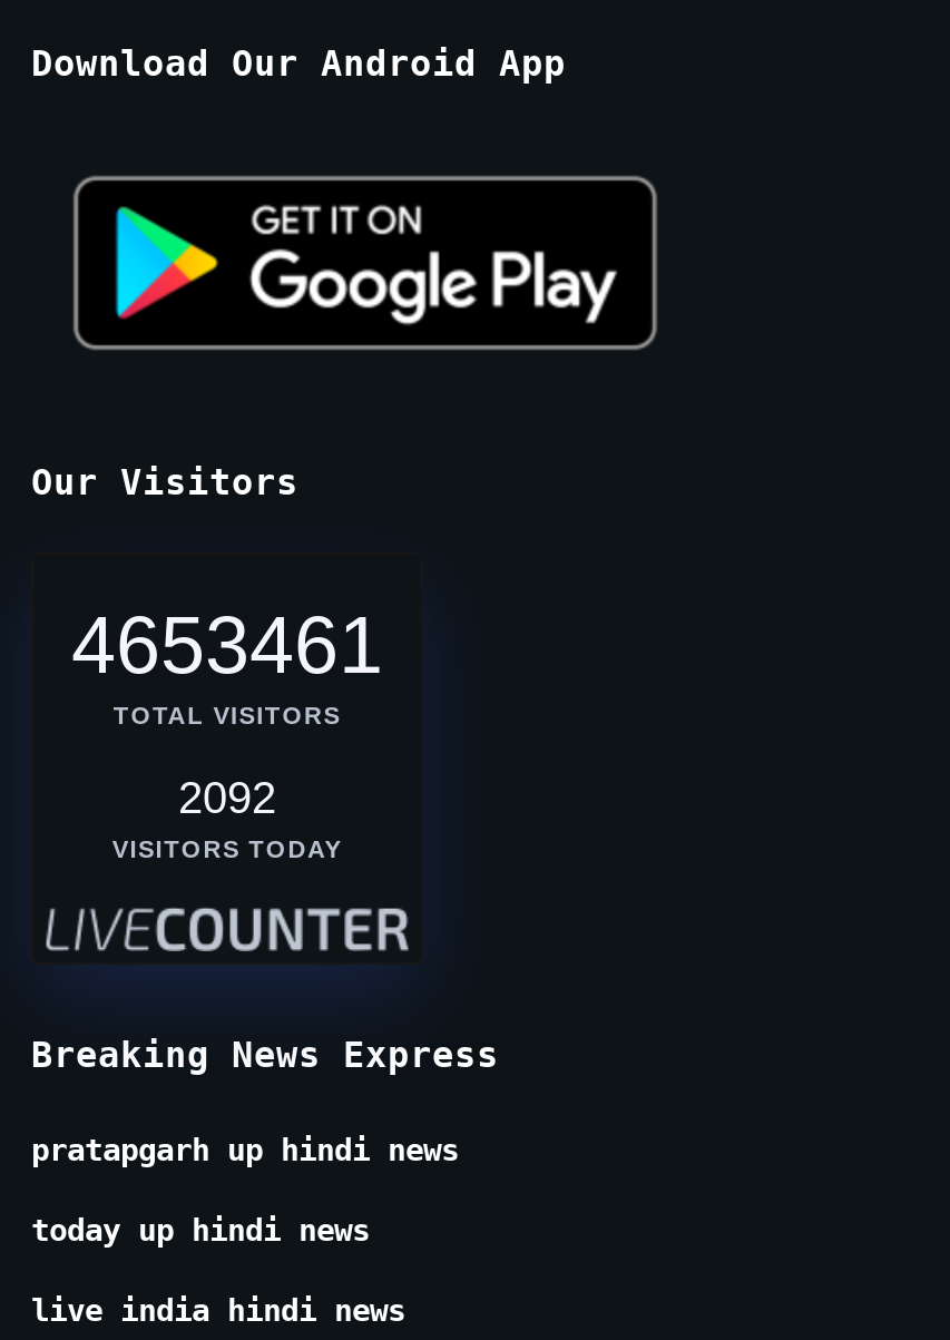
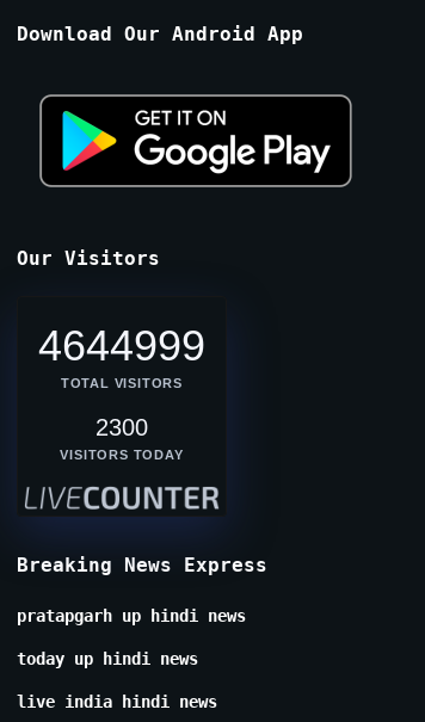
[71,598,383,689] 4653461 -> [38,320,205,369] 4644999
[178,772,276,821] 2092 -> [96,414,148,440] 2300

